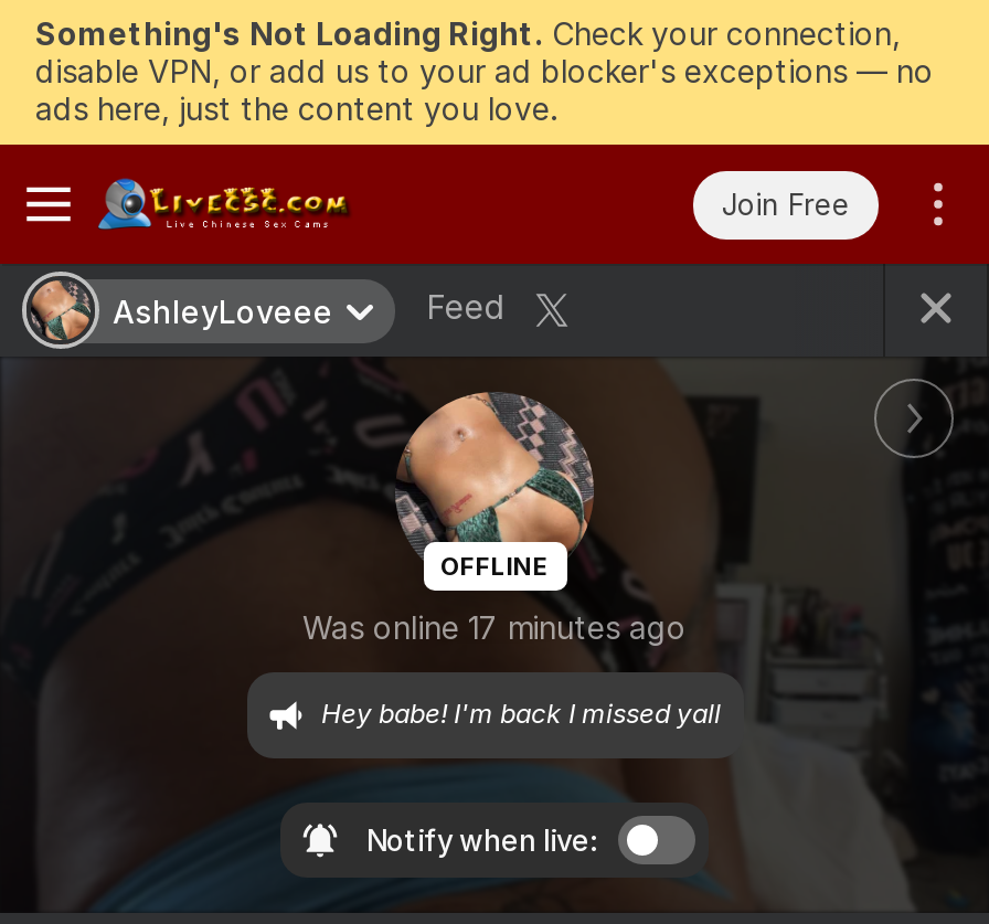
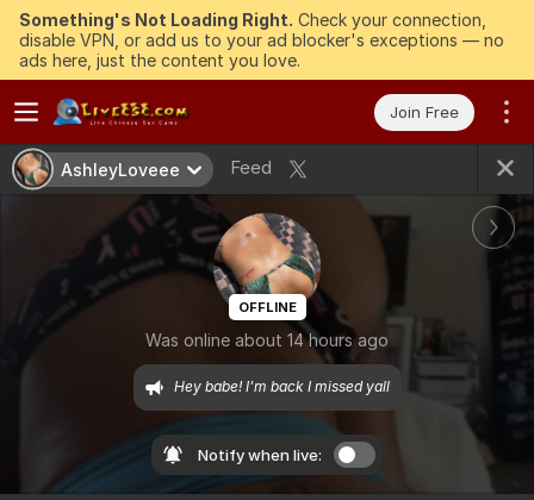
[302,609,687,647] Was online 17 minutes ago -> [145,330,389,350] Was online about 14 hours ago

